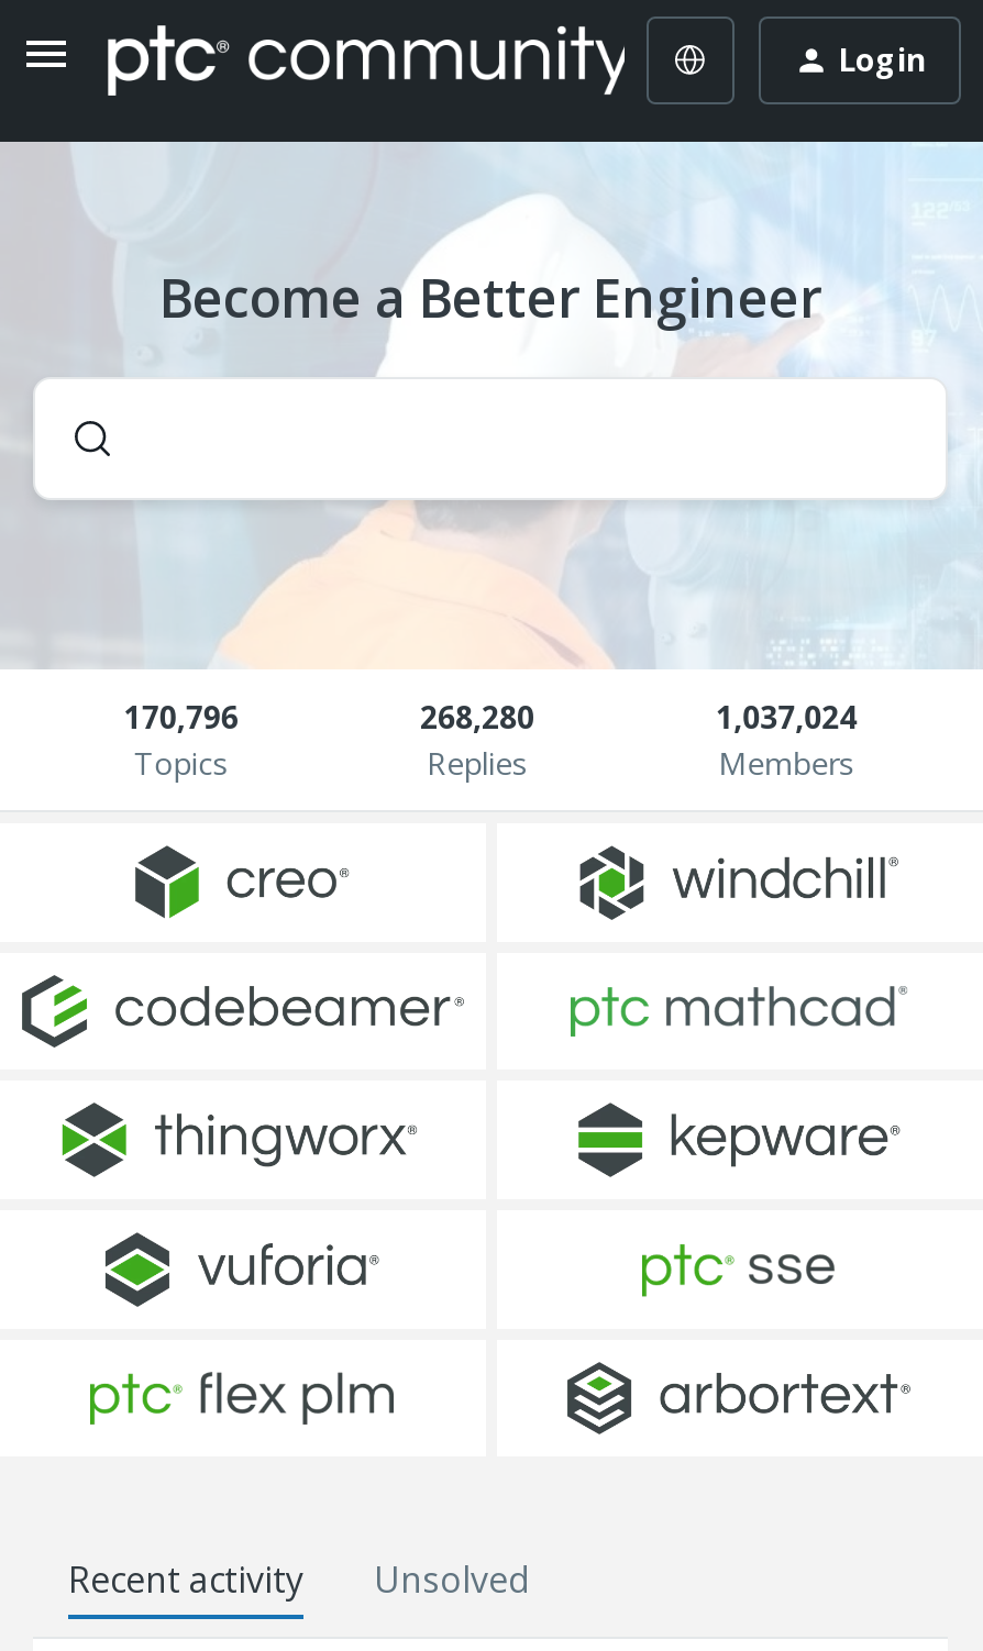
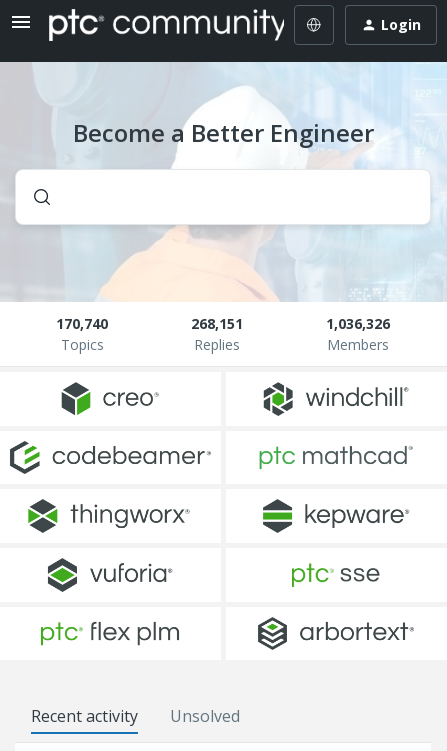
[124,696,238,738] 170,796 -> [56,314,108,333] 170,740
[420,696,534,738] 268,280 -> [191,314,243,333] 268,151
[716,696,857,738] 1,037,024 -> [326,314,390,333] 1,036,326

